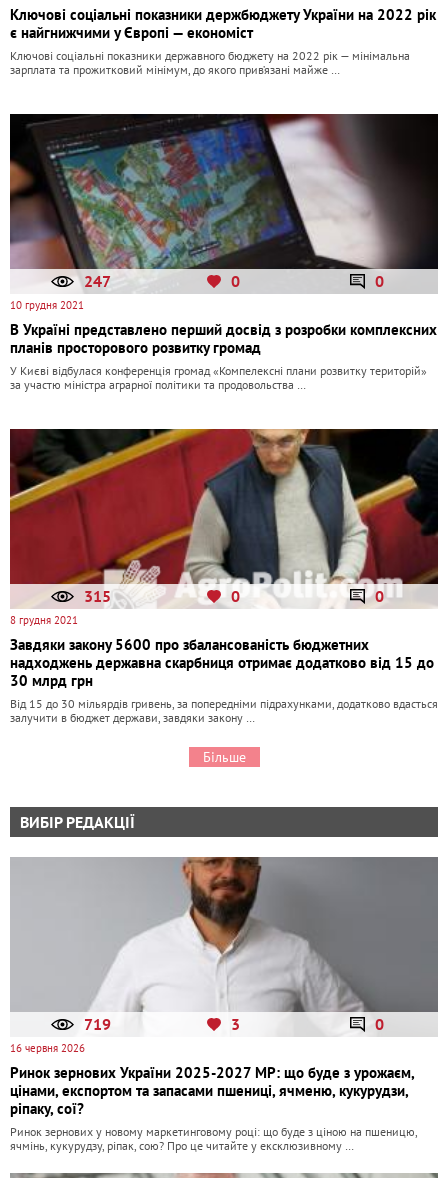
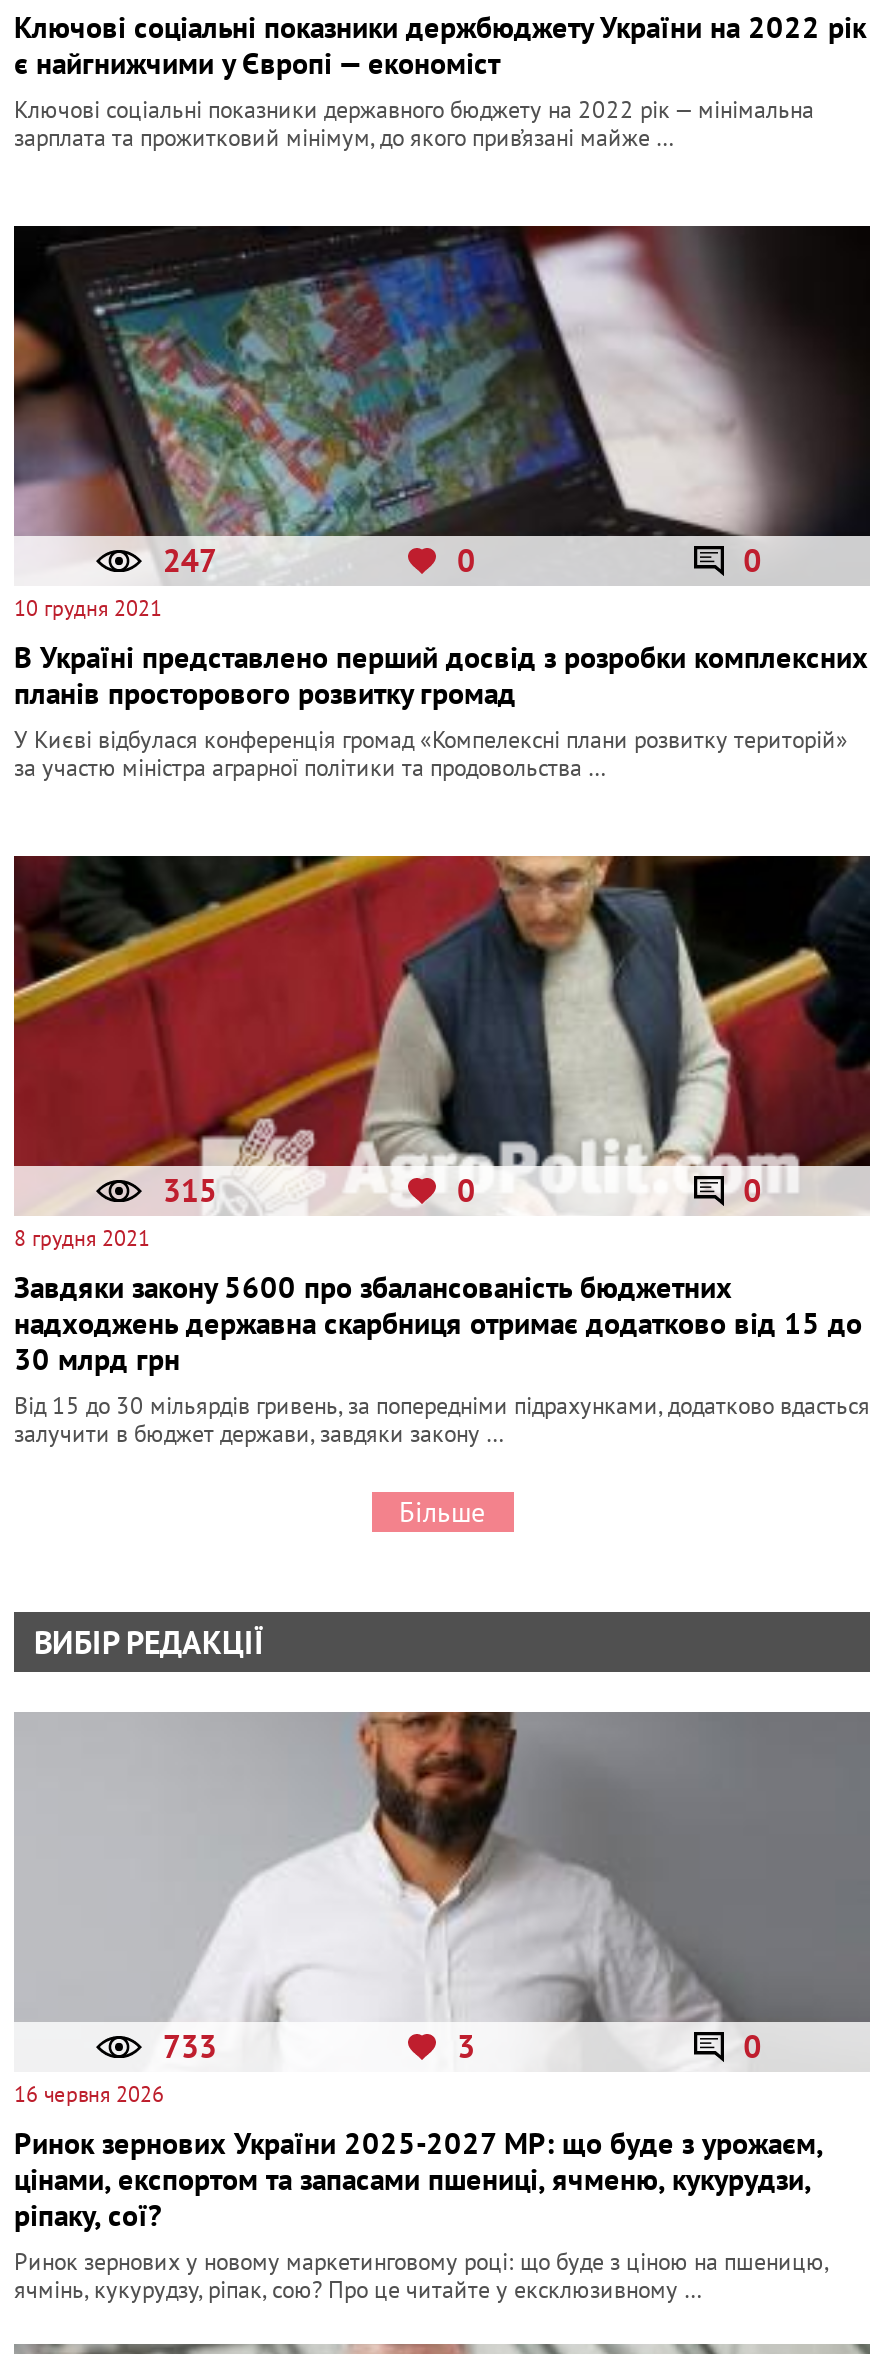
[84,1014,111,1034] 719 -> [163,2027,217,2067] 733

